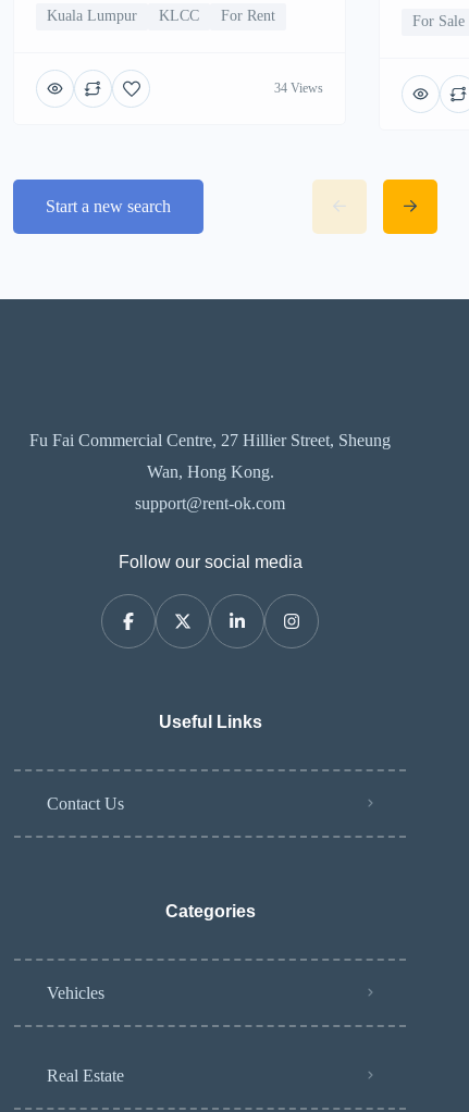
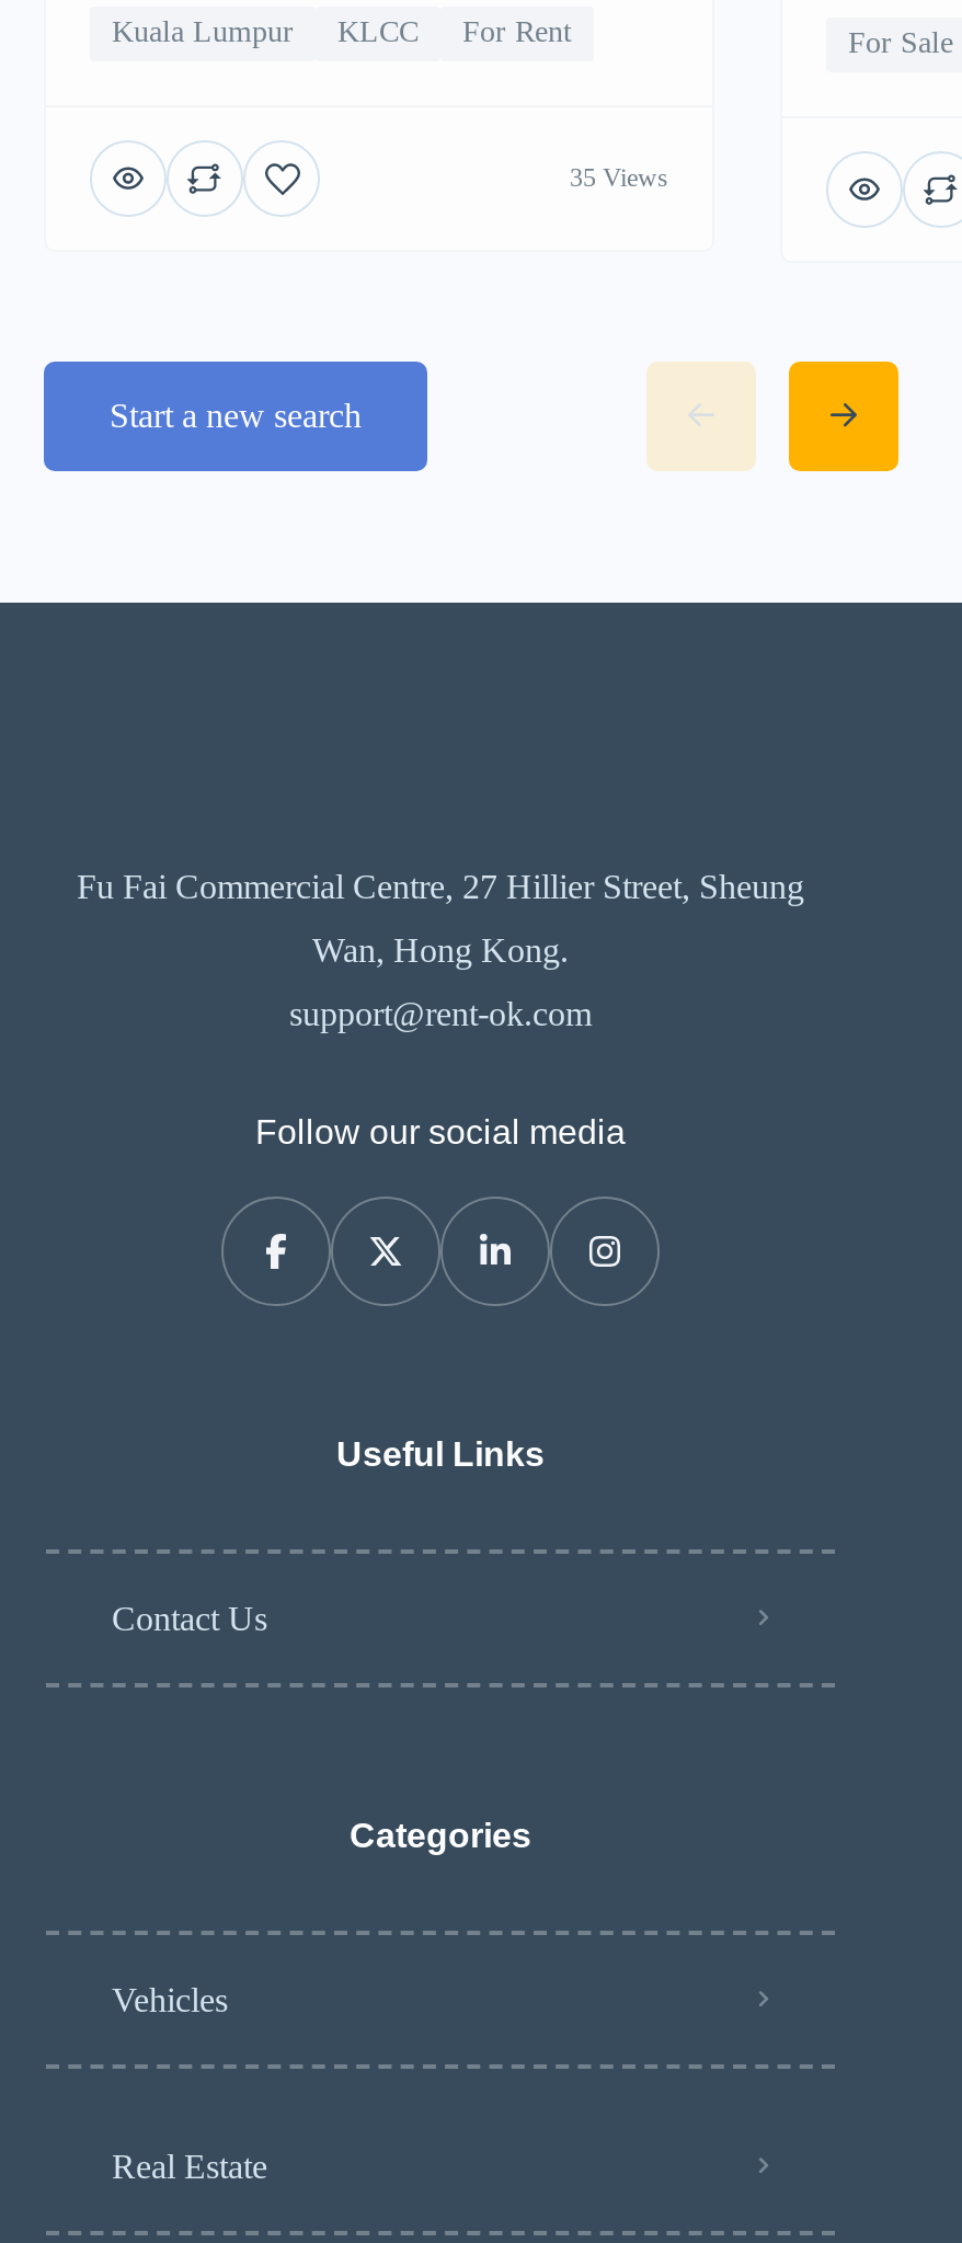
[274,81,323,96] 34 Views -> [570,162,668,193] 35 Views

